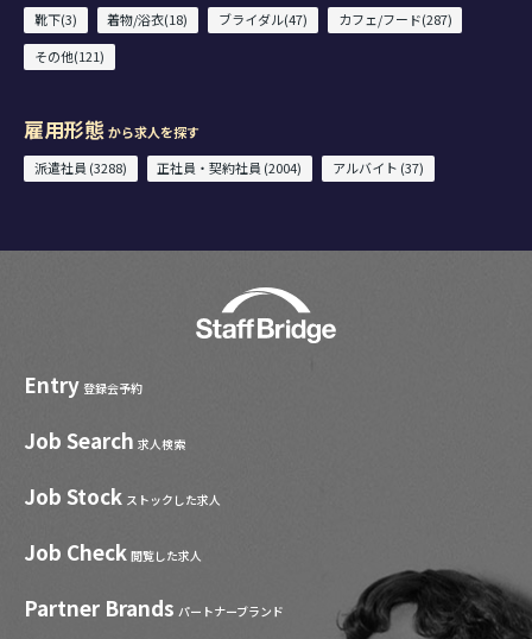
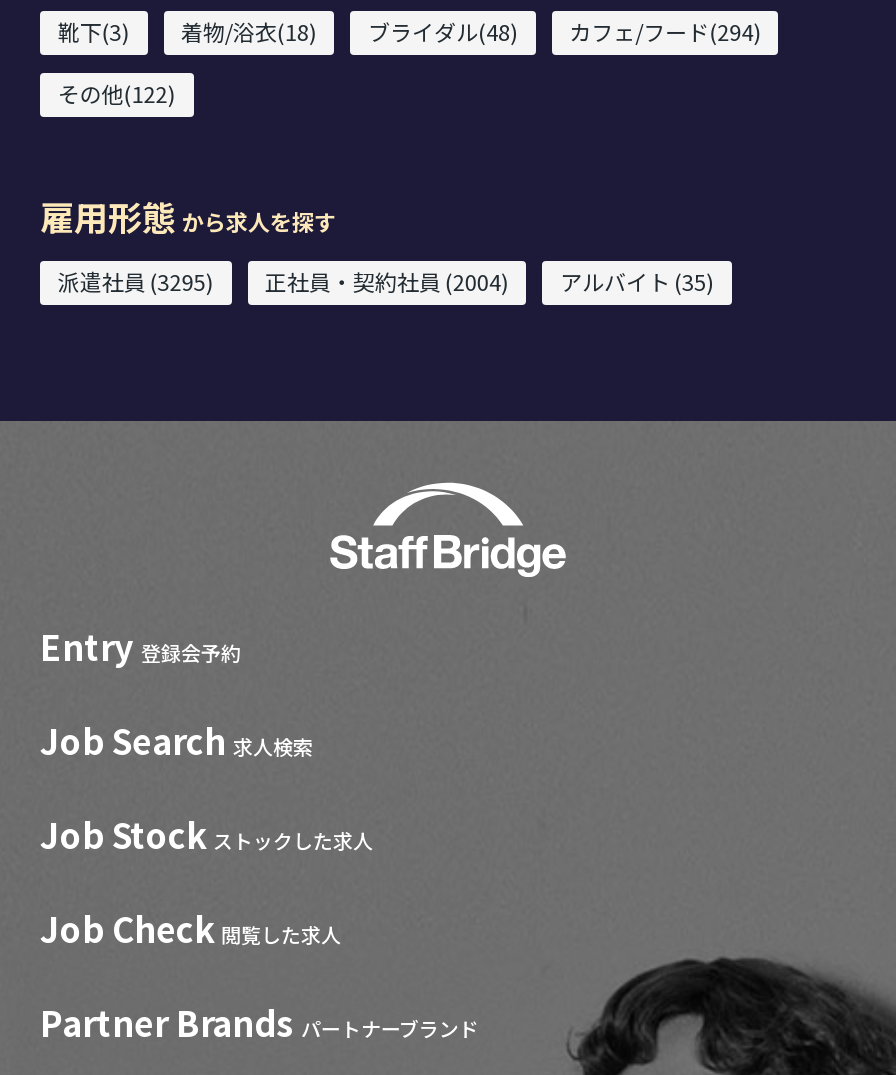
[218,10,308,29] ブライダル(47) -> [368,15,518,47] ブライダル(48)
[338,10,452,29] カフェ/フード(287) -> [569,15,761,47] カフェ/フード(294)
[34,46,104,65] その他(121) -> [58,77,176,109] その他(122)
[34,158,127,177] 派遣社員 (3288) -> [58,265,214,297] 派遣社員 (3295)
[332,158,424,177] アルバイト (37) -> [560,265,714,297] アルバイト (35)

